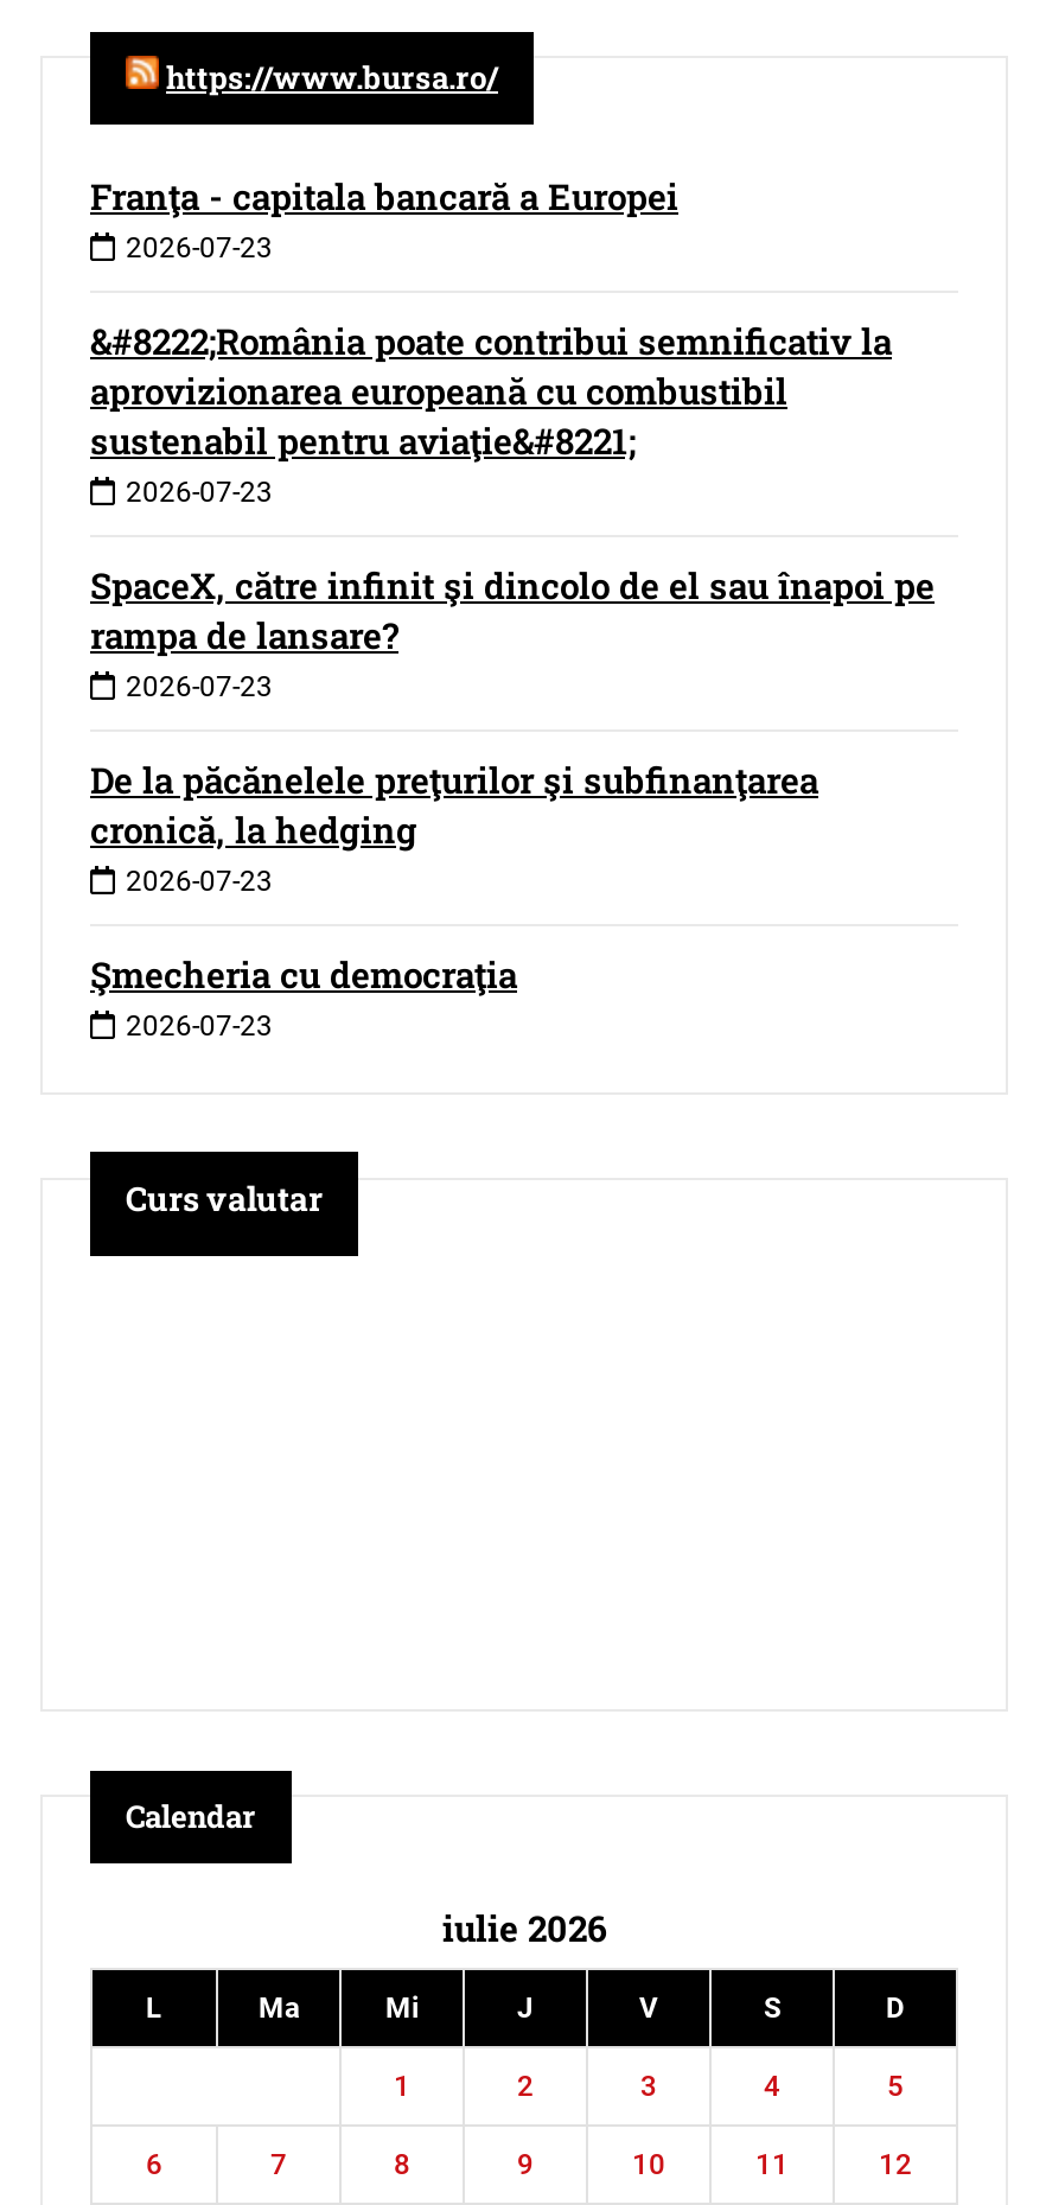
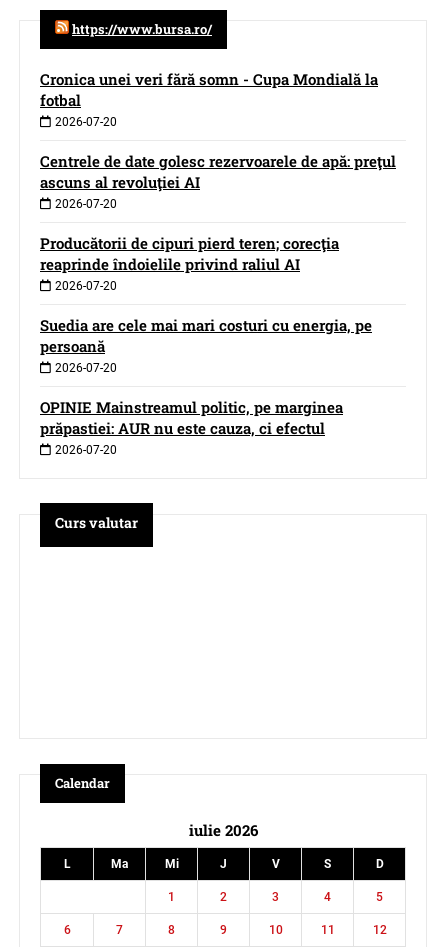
[90,171,678,263] Franţa - capitala bancară a Europei | 2026-07-23 -> [40,68,378,128] Cronica unei veri fără somn - Cupa Mondială la | fotbal | 2026-07-20
[90,316,892,508] &#8222;România poate contribui semnificativ la | aprovizionarea europeană cu combustibil | sustenabil pentru aviaţie&#8221; | 2026-07-23 -> [40,150,396,210] Centrele de date golesc rezervoarele de apă: preţul | ascuns al revoluţiei AI | 2026-07-20
[90,560,935,702] SpaceX, către infinit şi dincolo de el sau înapoi pe | rampa de lansare? | 2026-07-23 -> [40,232,339,292] Producătorii de cipuri pierd teren; corecţia | reaprinde îndoielile privind raliul AI | 2026-07-20
[90,754,818,897] De la păcănelele preţurilor şi subfinanţarea | cronică, la hedging | 2026-07-23 -> [40,314,372,374] Suedia are cele mai mari costuri cu energia, pe | persoană | 2026-07-20
[90,949,517,1041] Şmecheria cu democraţia | 2026-07-23 -> [40,396,343,456] OPINIE Mainstreamul politic, pe marginea | prăpastiei: AUR nu este cauza, ci efectul | 2026-07-20

